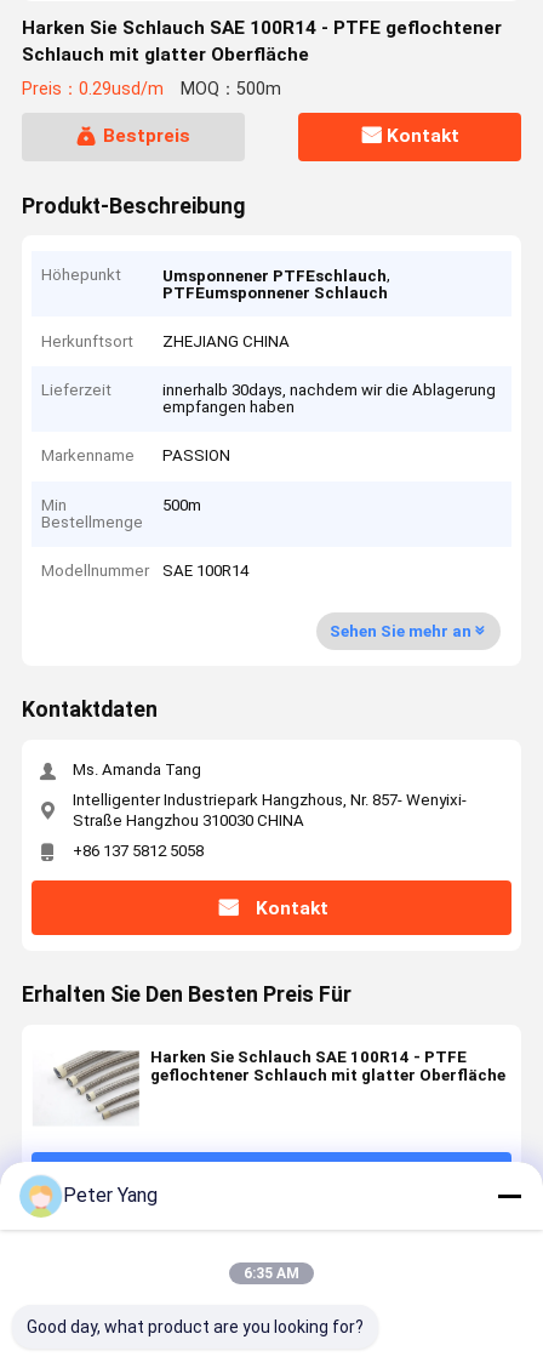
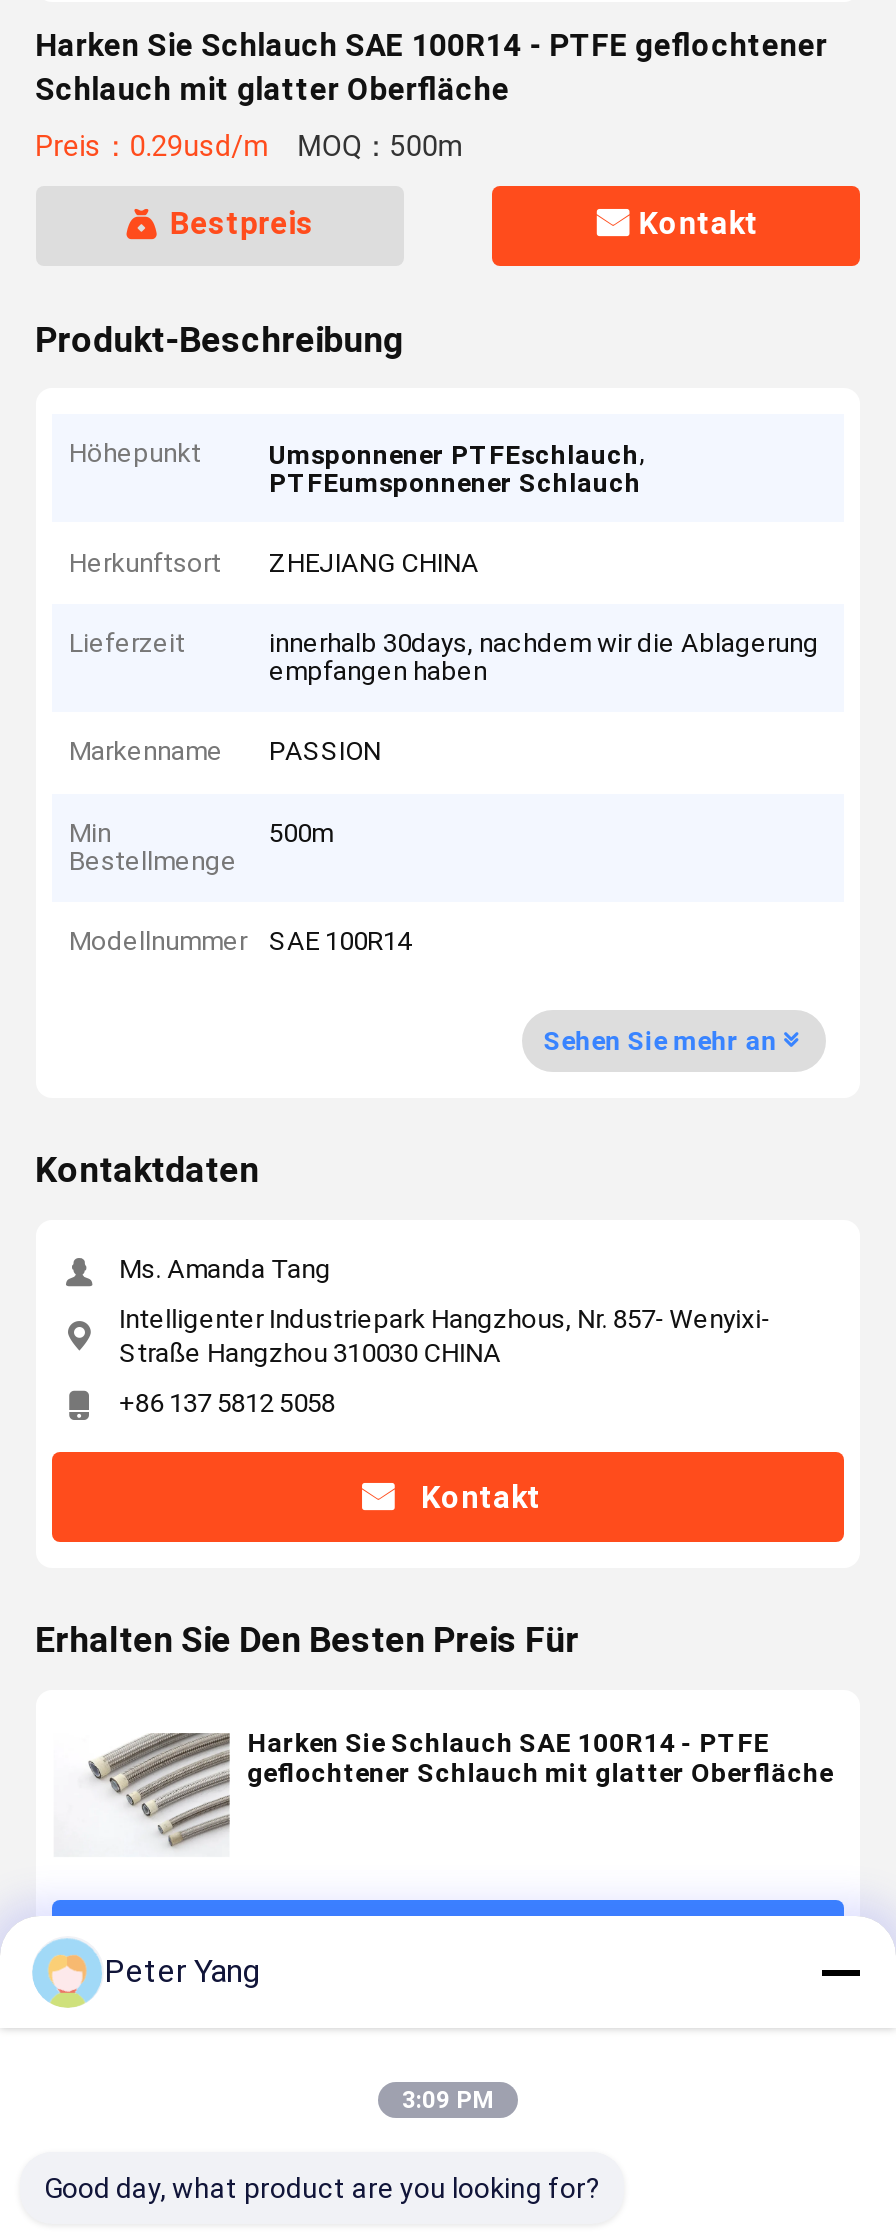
[244,1265,299,1282] 6:35 AM -> [402,2086,494,2114] 3:09 PM

